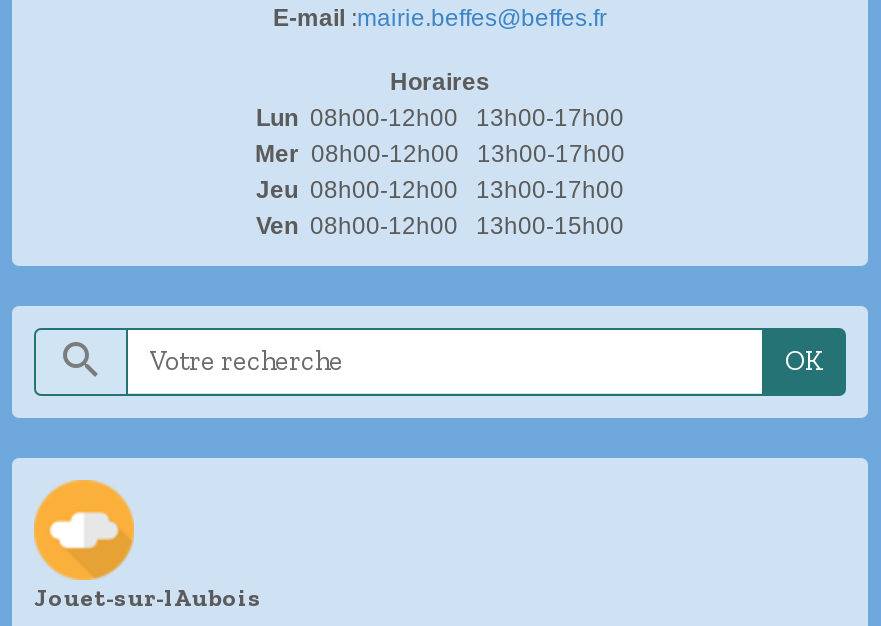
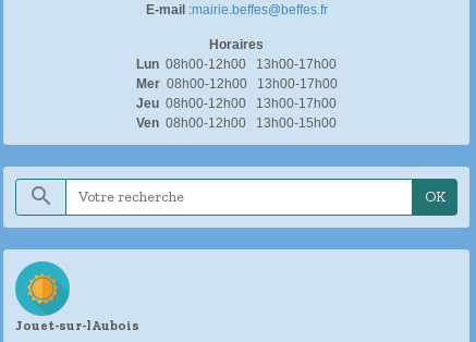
[32,478,136,576] [image] -> [14,260,71,314] [image]

